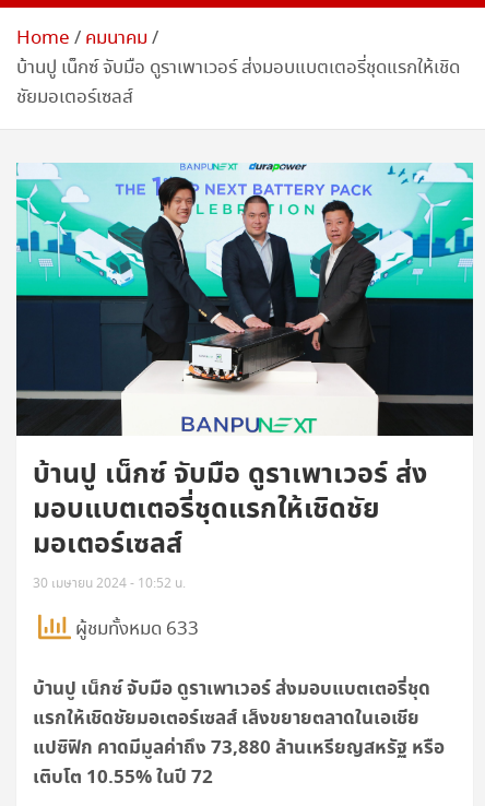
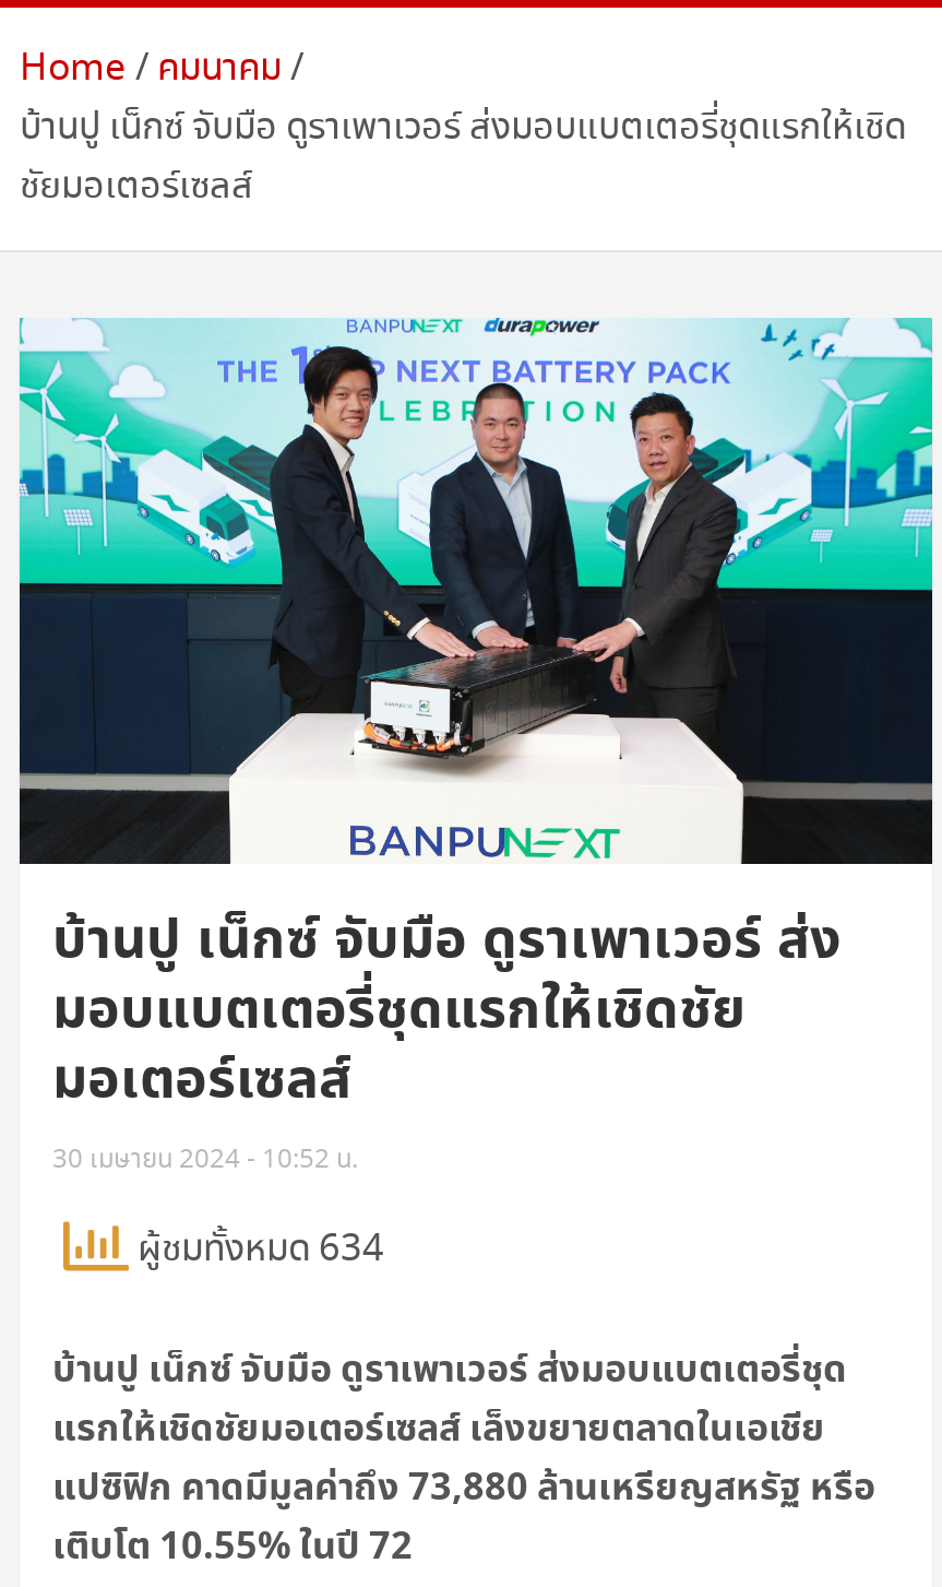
[71,616,199,643] ผู้ชมทั้งหมด 633 -> [129,1225,384,1279] ผู้ชมทั้งหมด 634

